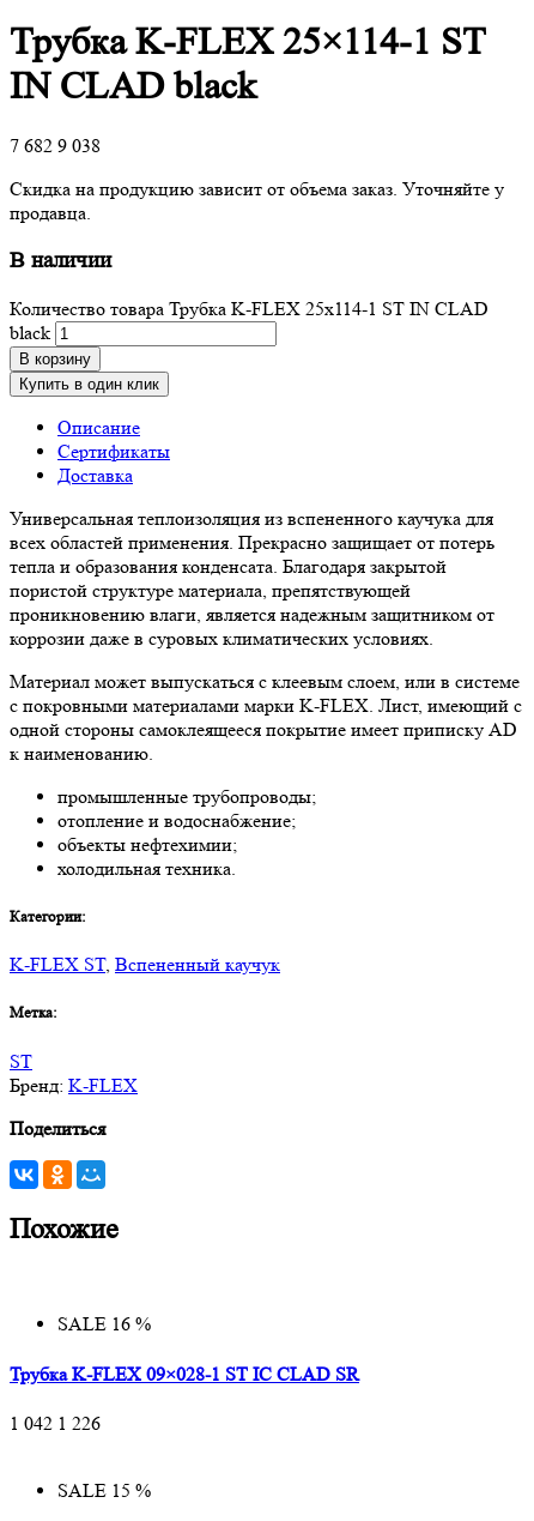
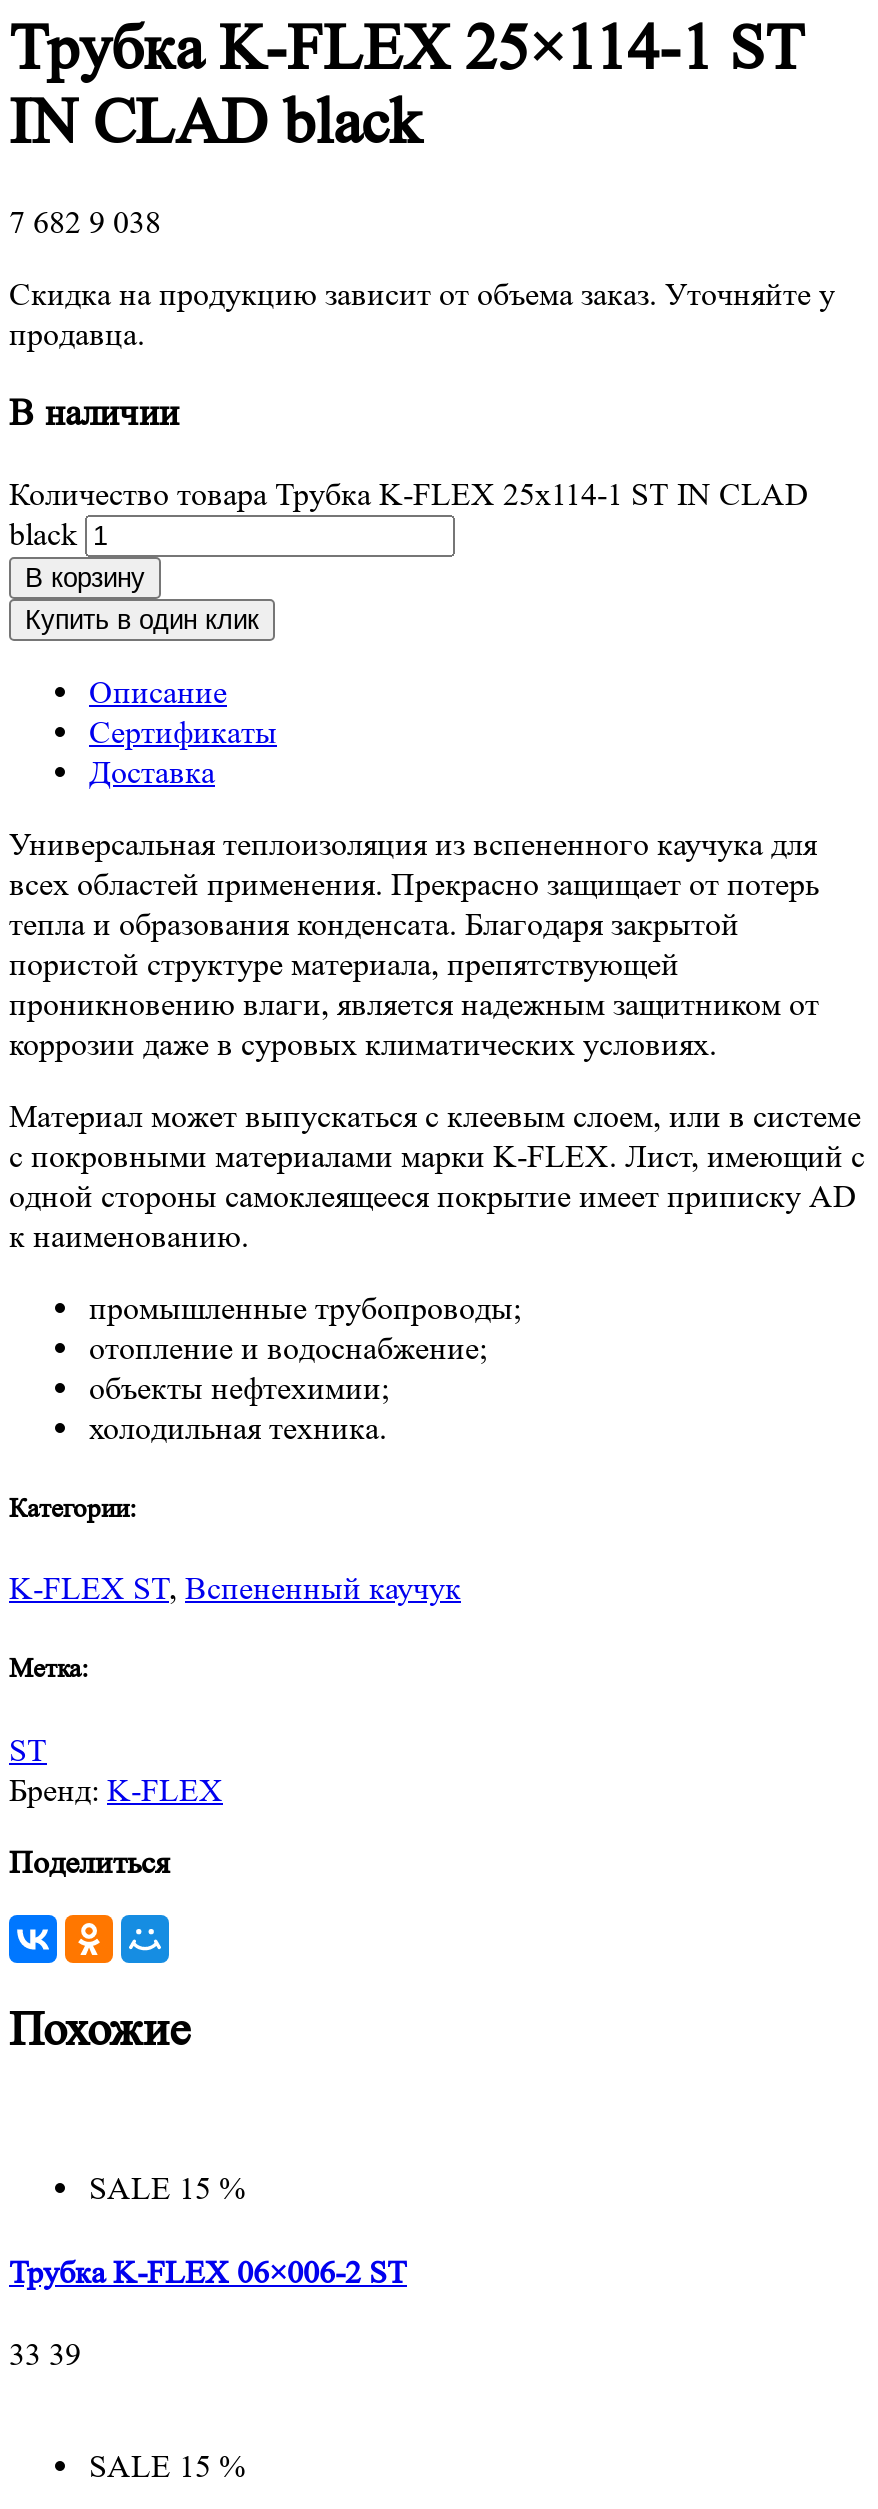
[57,1313,151,1336] SALE 16 % -> [89,2170,245,2208] SALE 15 %
[10,1362,359,1385] Трубка K-FLEX 09×028-1 ST IC CLAD SR -> [9,2252,407,2290] Трубка K-FLEX 06×006-2 ST
[10,1412,101,1435] 1 042 1 226 -> [9,2335,81,2373] 33 39

